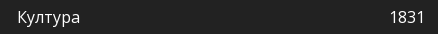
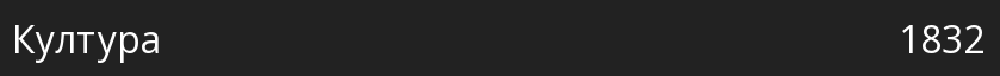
[389,6,425,28] 1831 -> [899,13,985,65] 1832

